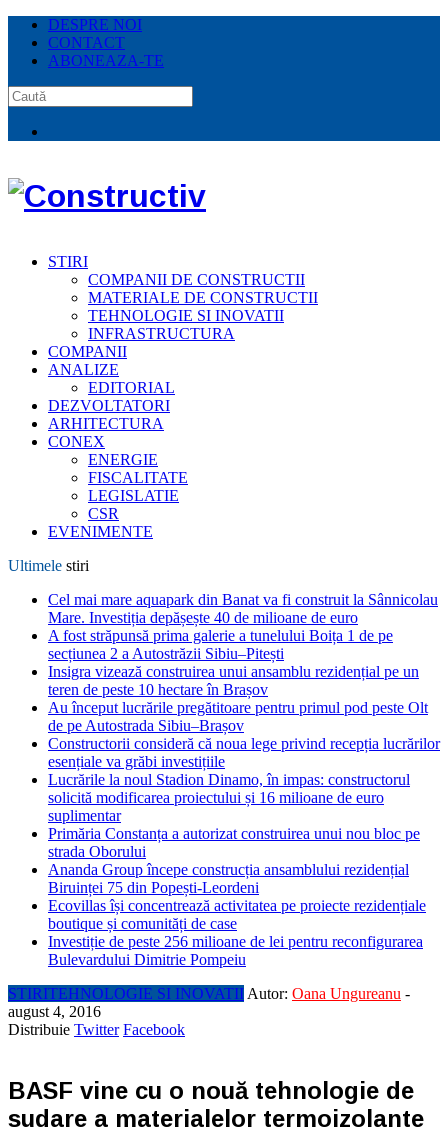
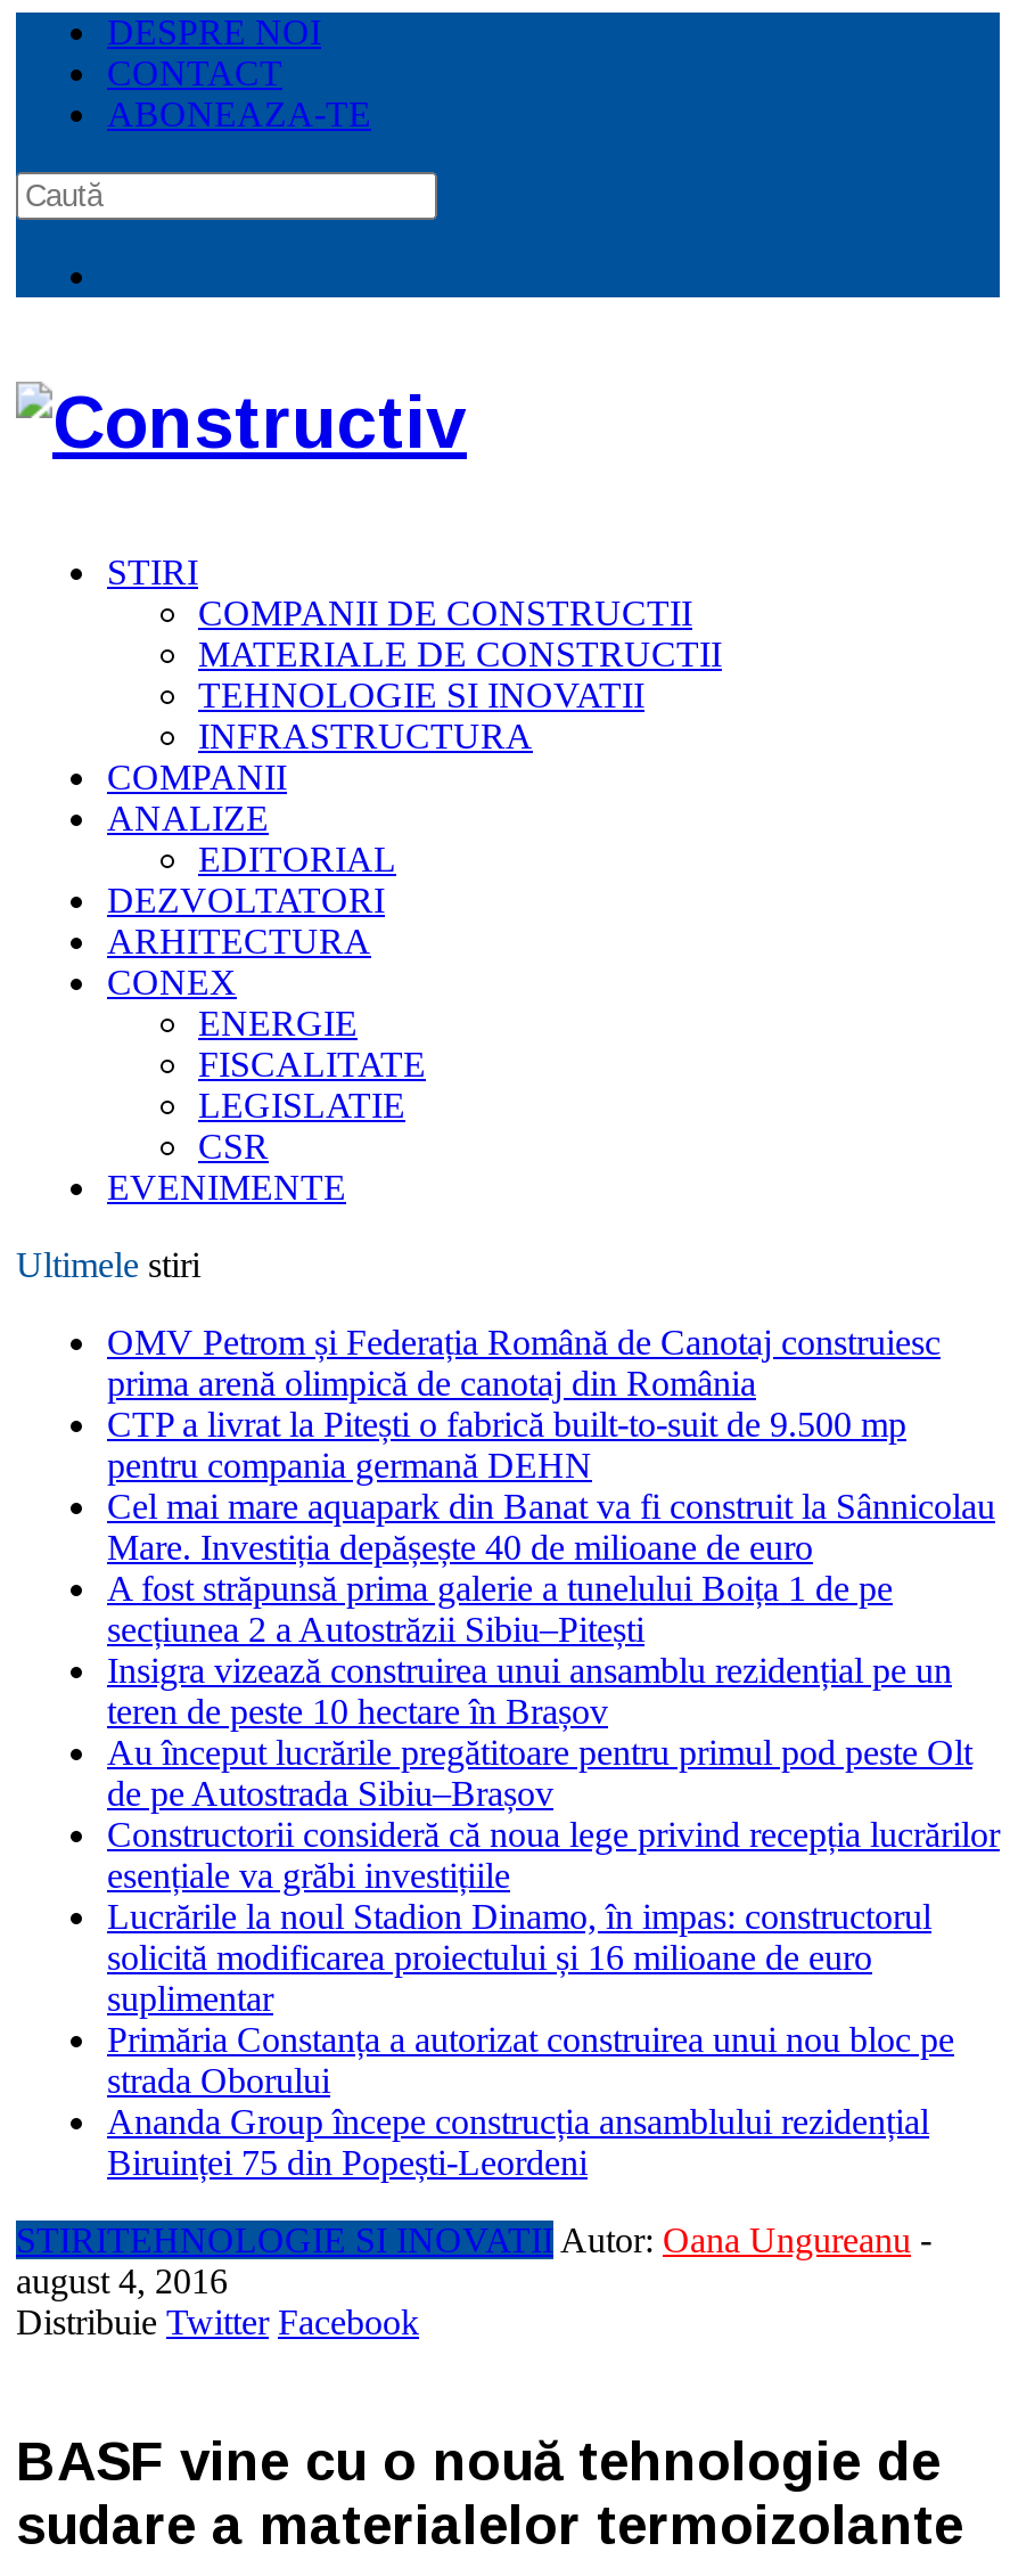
none -> [107,1323,941,1484] OMV Petrom și Federația Română de Canotaj construiesc | prima arenă olimpică de canotaj din România | CTP a livrat la Pitești o fabrică built-to-suit de 9.500 mp | pentru compania germană DEHN
moved [48,591,440,896] -> [107,1487,1000,2182]: Cel mai mare aquapark din Banat va fi construit la Sânnicolau | Mare. Investiția depășește 40 de milioane de euro | A fost străpunsă prima galerie a tunelului Boița 1 de pe | ... | Ananda Group începe construcția ansamblului rezidențial | Biruinței 75 din Popești-Leordeni
[48,897,426,968] Ecovillas își concentrează activitatea pe proiecte rezidențiale | boutique și comunități de case | Investiție de peste 256 milioane de lei pentru reconfigurarea | Bulevardului Dimitrie Pompeiu -> none

